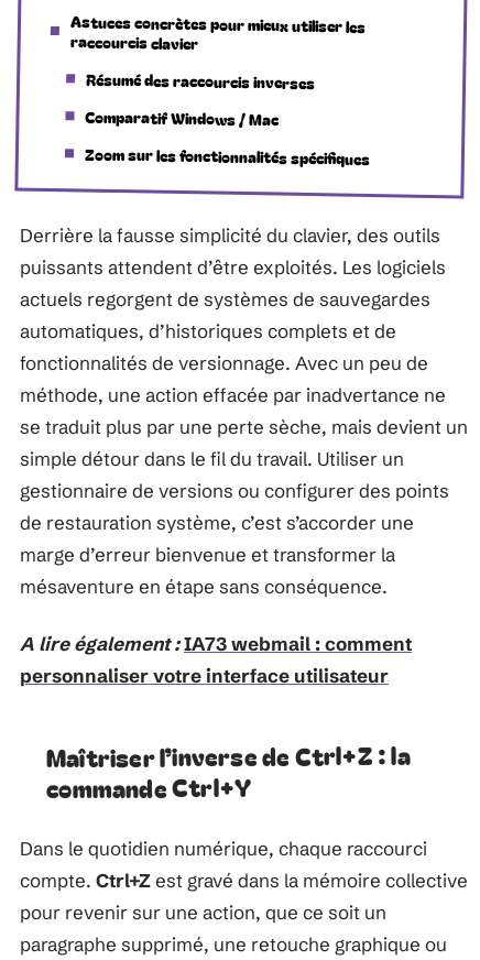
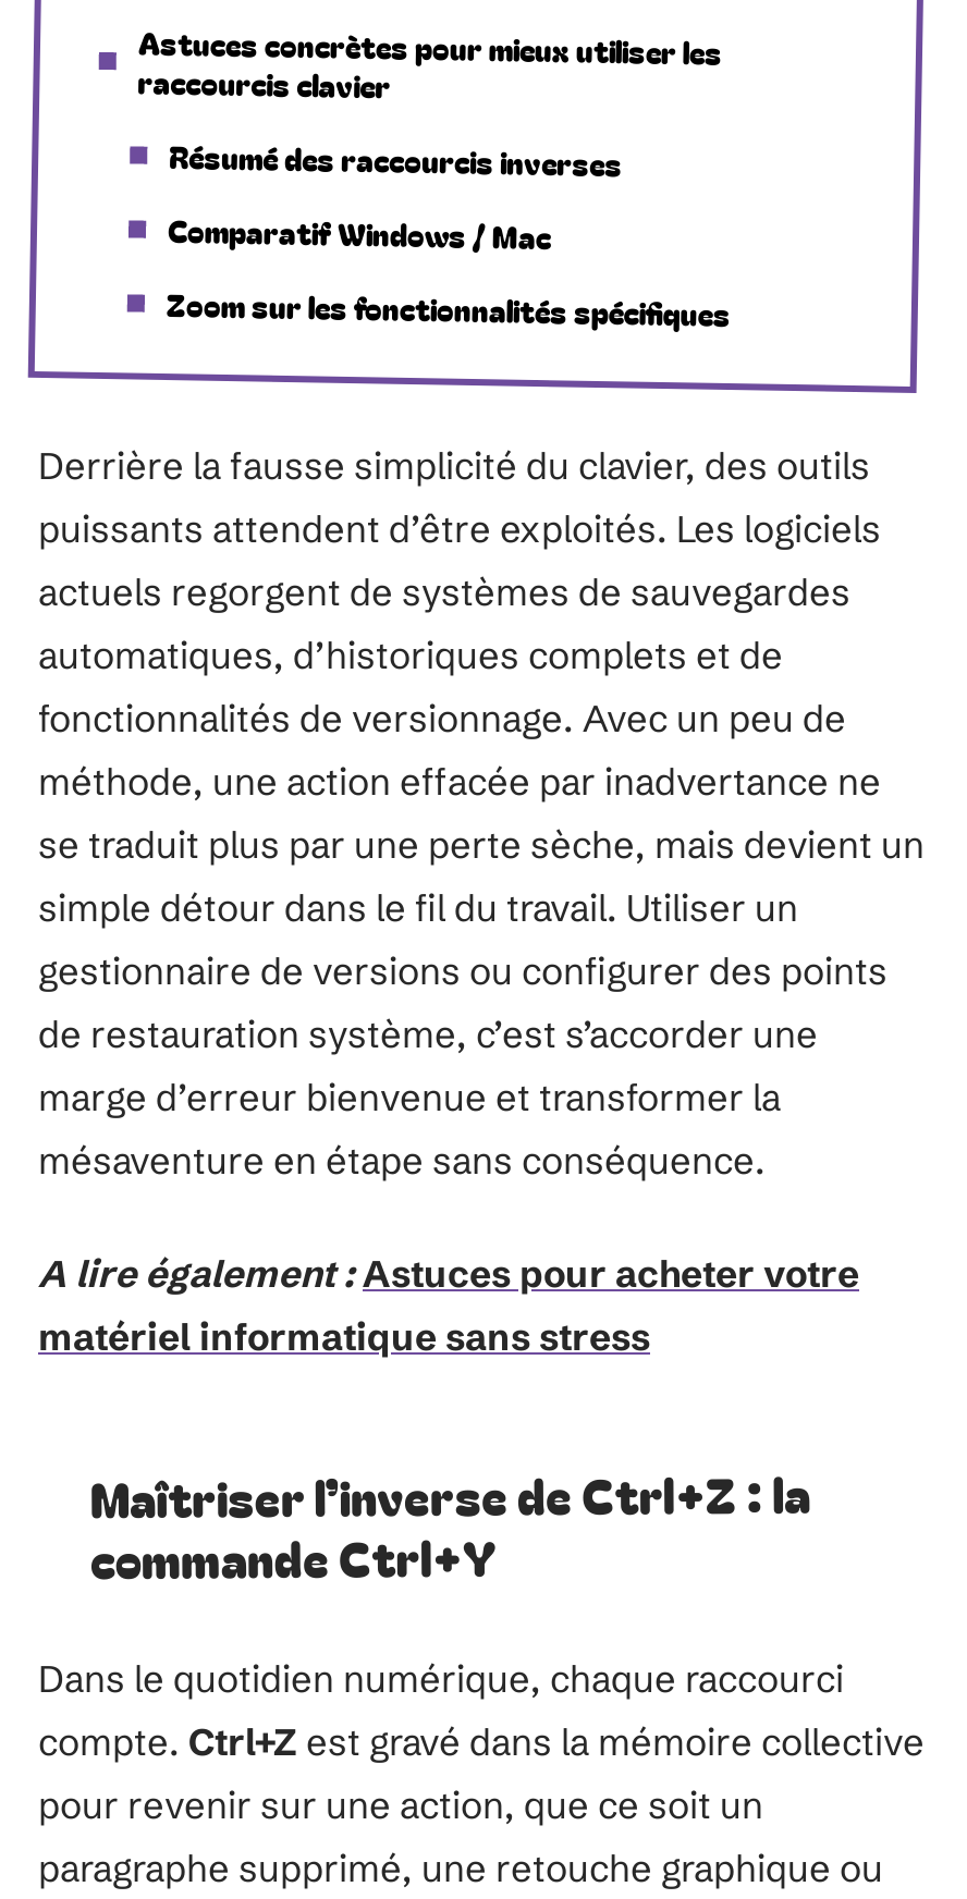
[20,631,412,686] A lire également : IA73 webmail : comment | personnaliser votre interface utilisateur -> [38,1249,859,1358] A lire également : Astuces pour acheter votre | matériel informatique sans stress

